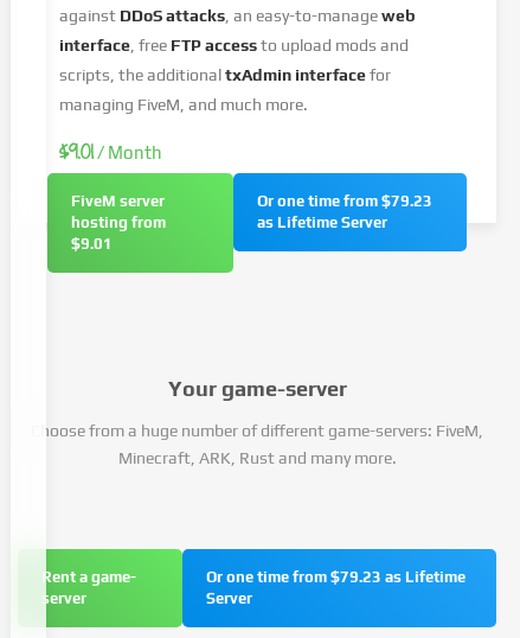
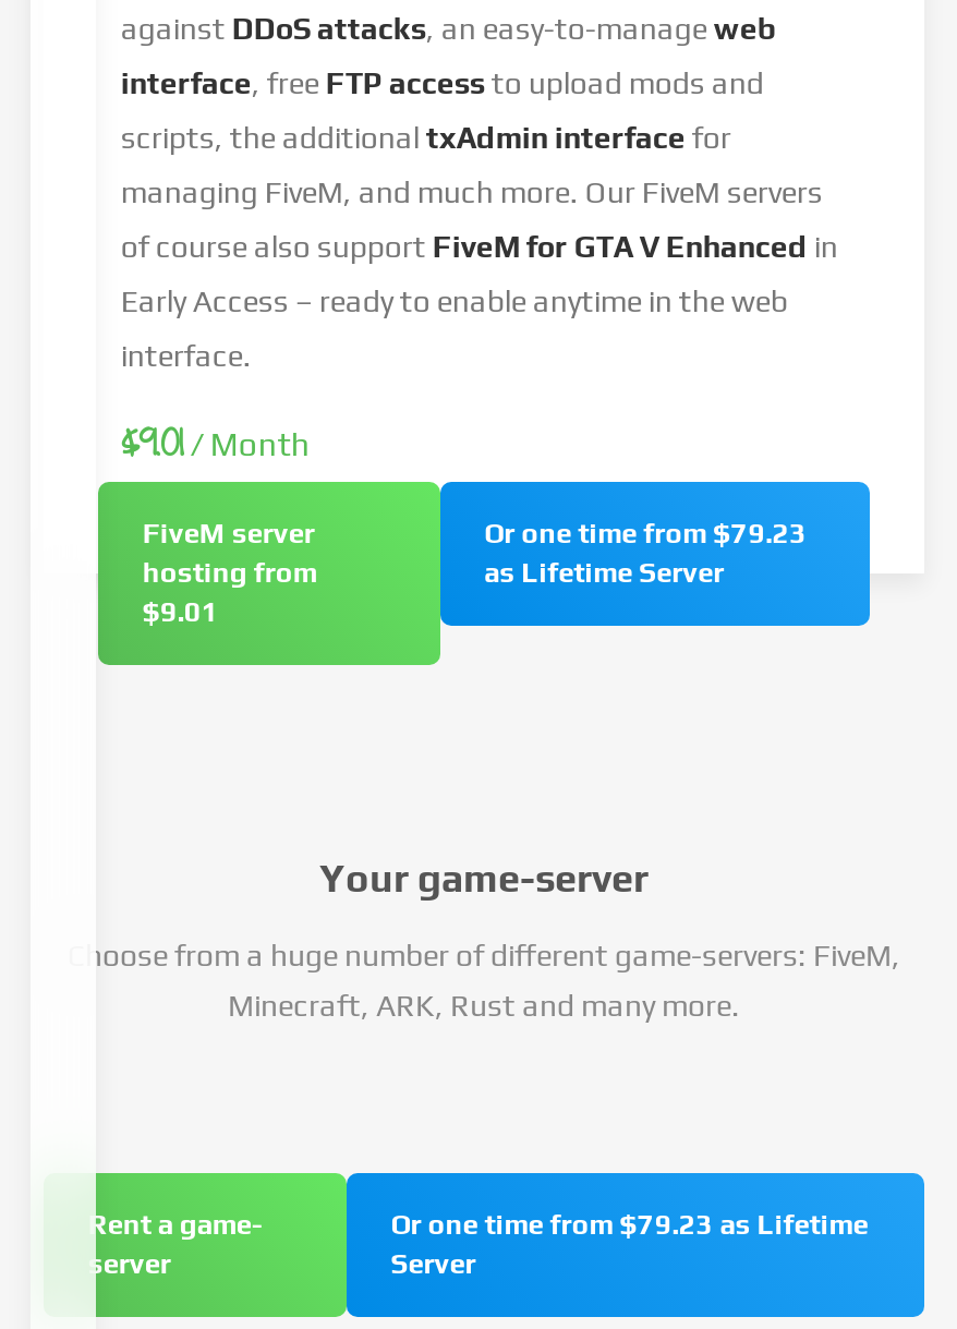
[60,95,308,114] managing FiveM, and much more. -> [121,174,838,373] managing FiveM, and much more. Our FiveM servers | of course also support FiveM for GTA V Enhanced in | Early Access – ready to enable anytime in the web | interface.

